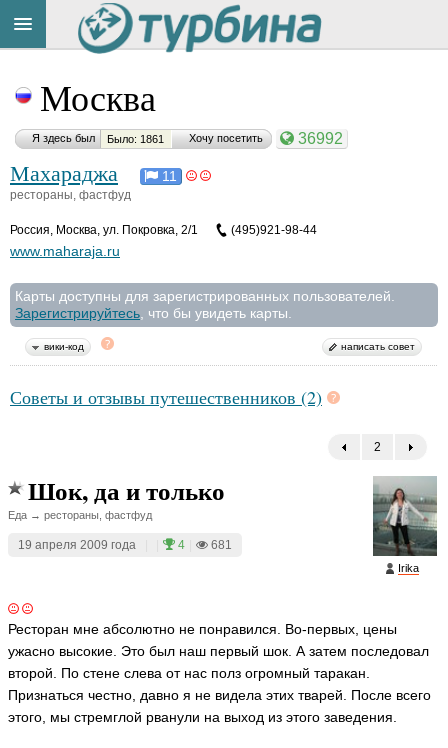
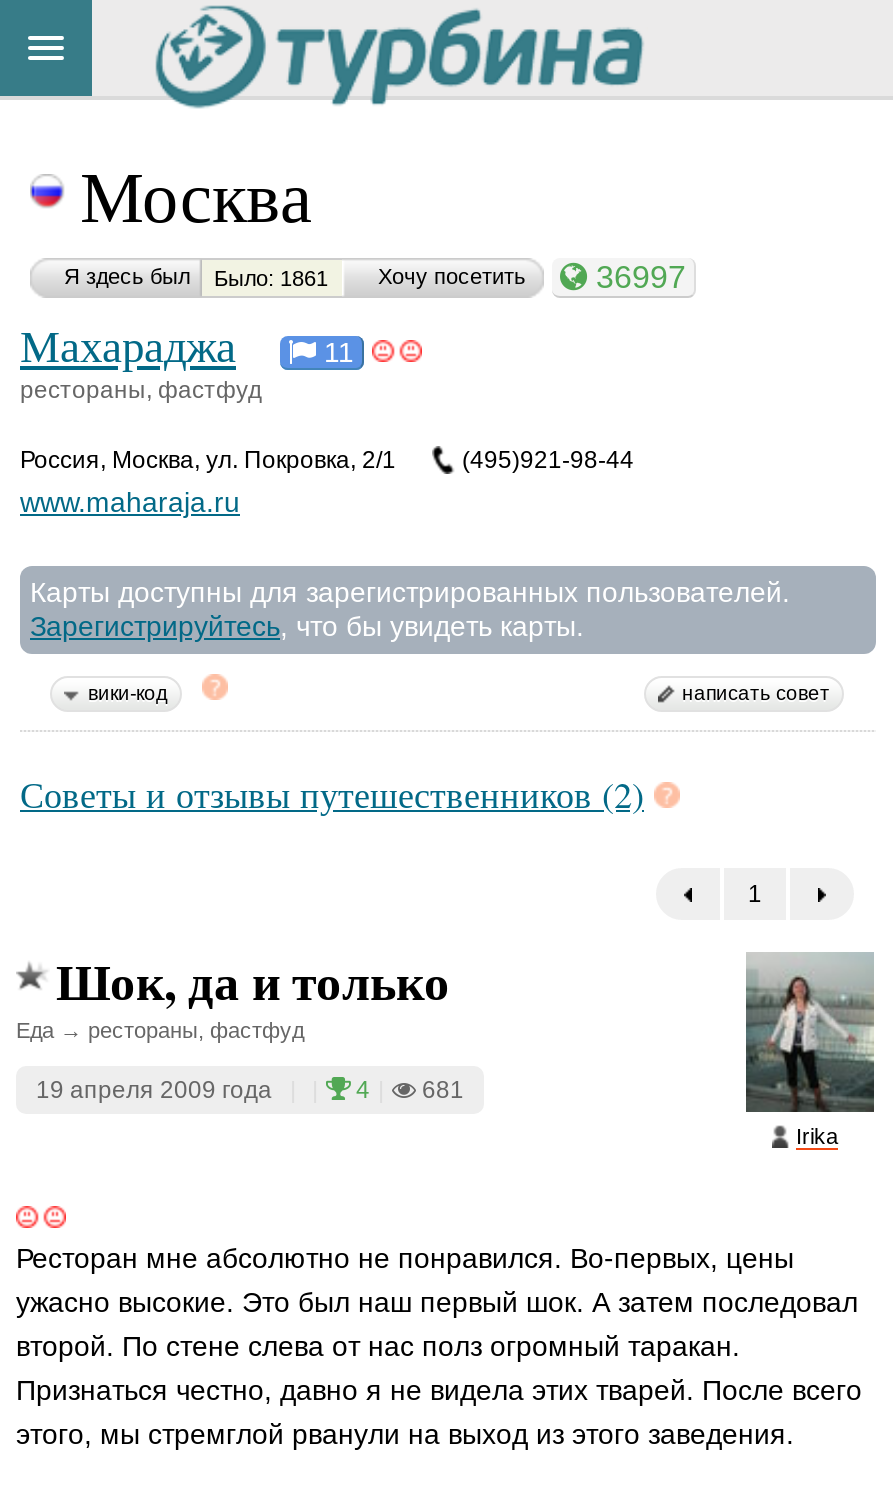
[298,130,343,147] 36992 -> [596,260,686,294] 36997
[374,440,381,454] 2 -> [748,880,762,908] 1

